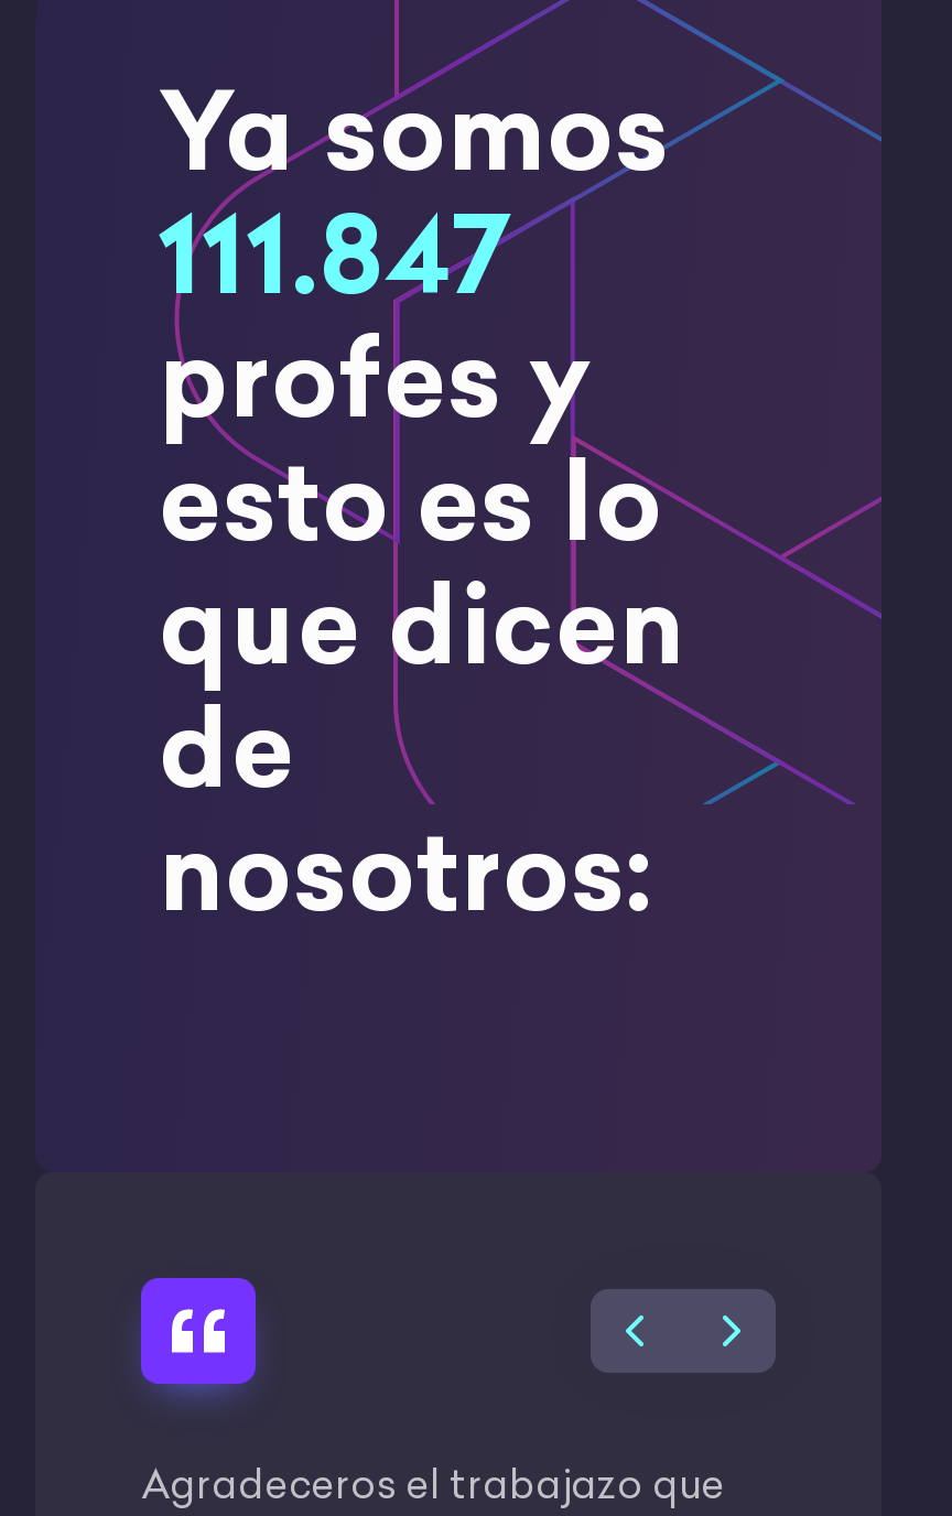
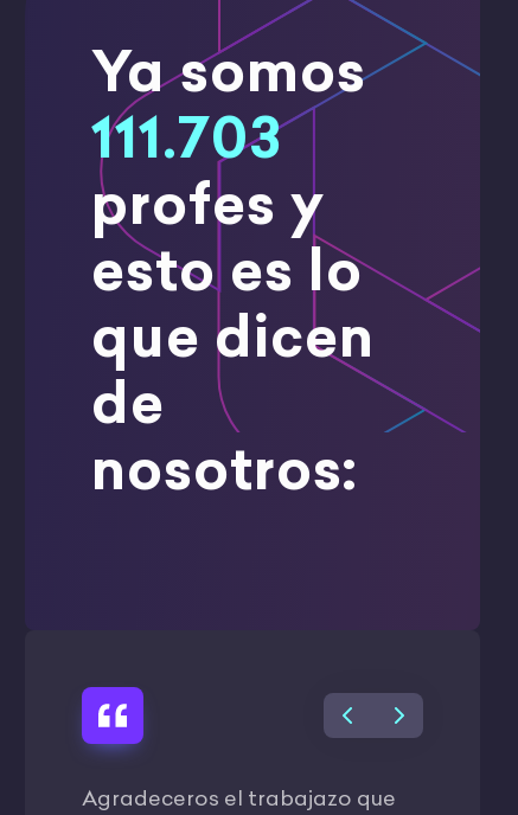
[159,187,513,321] 111.847 -> [91,100,282,173] 111.703

